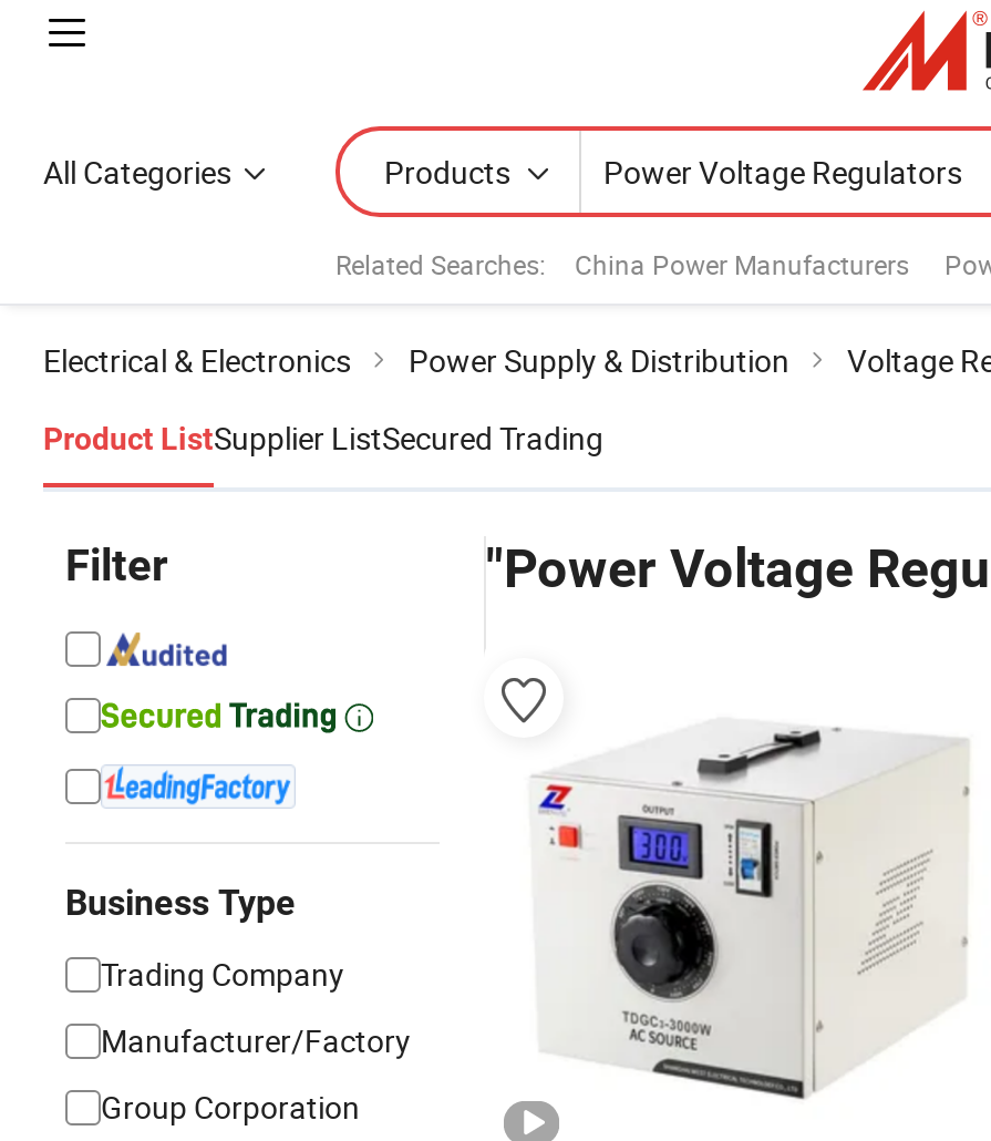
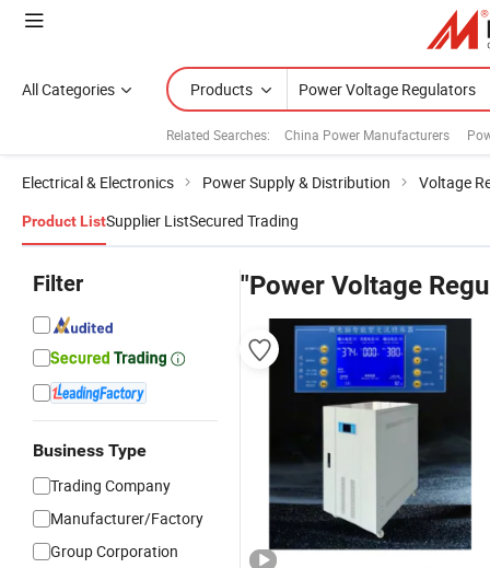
[537,636,971,1106] [image] -> [268,317,479,552] [image]

